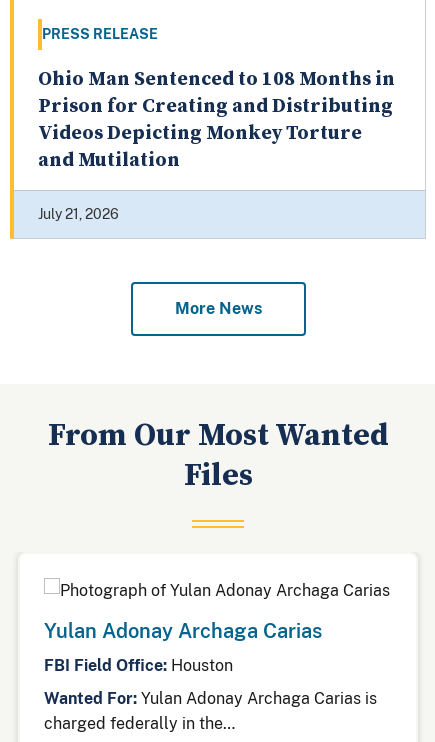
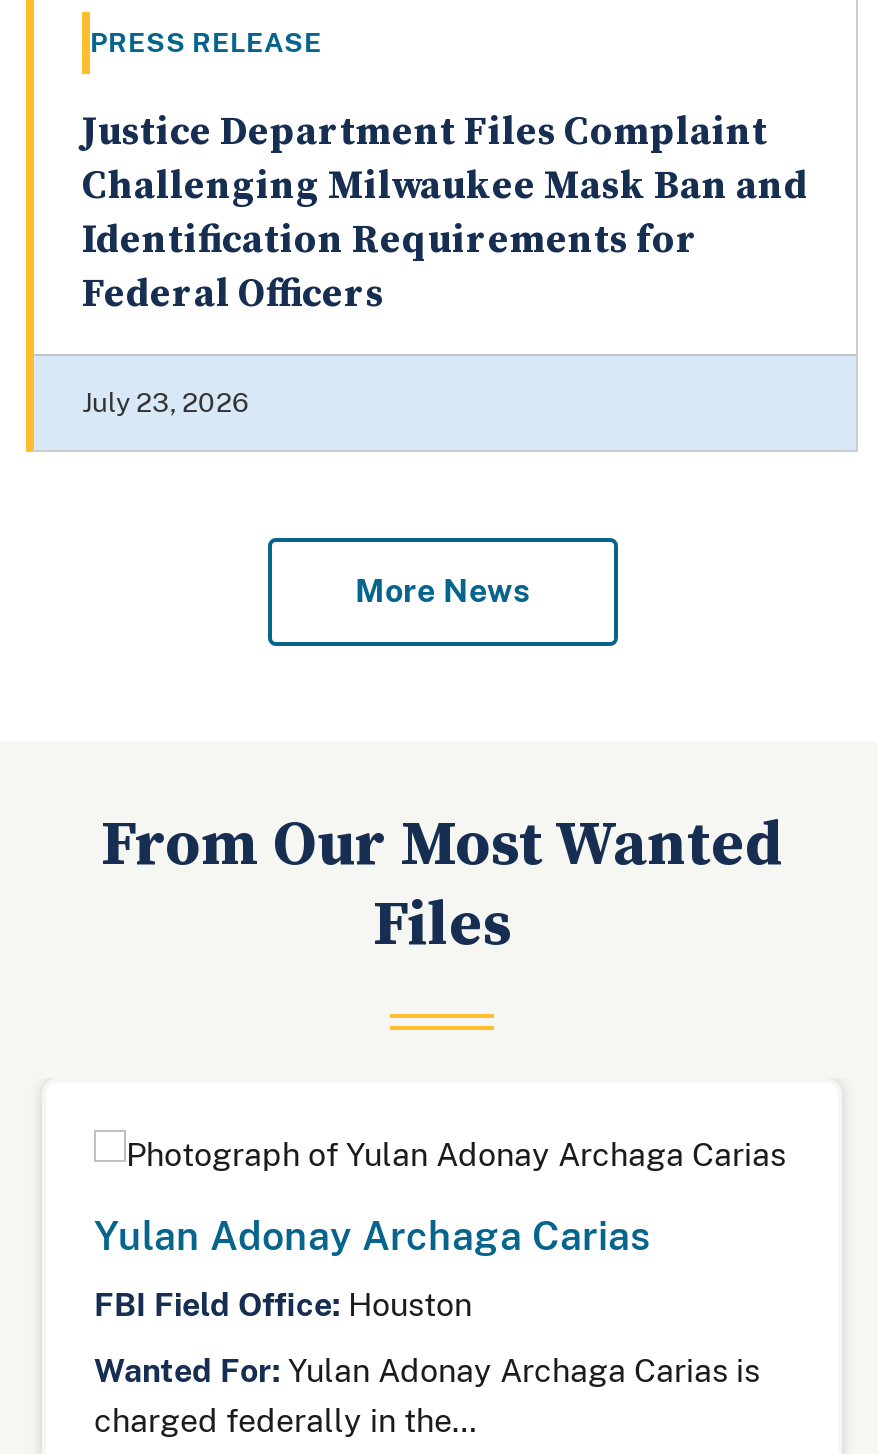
[38,67,395,173] Ohio Man Sentenced to 108 Months in | Prison for Creating and Distributing | Videos Depicting Monkey Torture | and Mutilation -> [82,108,808,320] Justice Department Files Complaint | Challenging Milwaukee Mask Ban and | Identification Requirements for | Federal Officers
[38,206,119,222] July 21, 2026 -> [82,386,250,418] July 23, 2026

